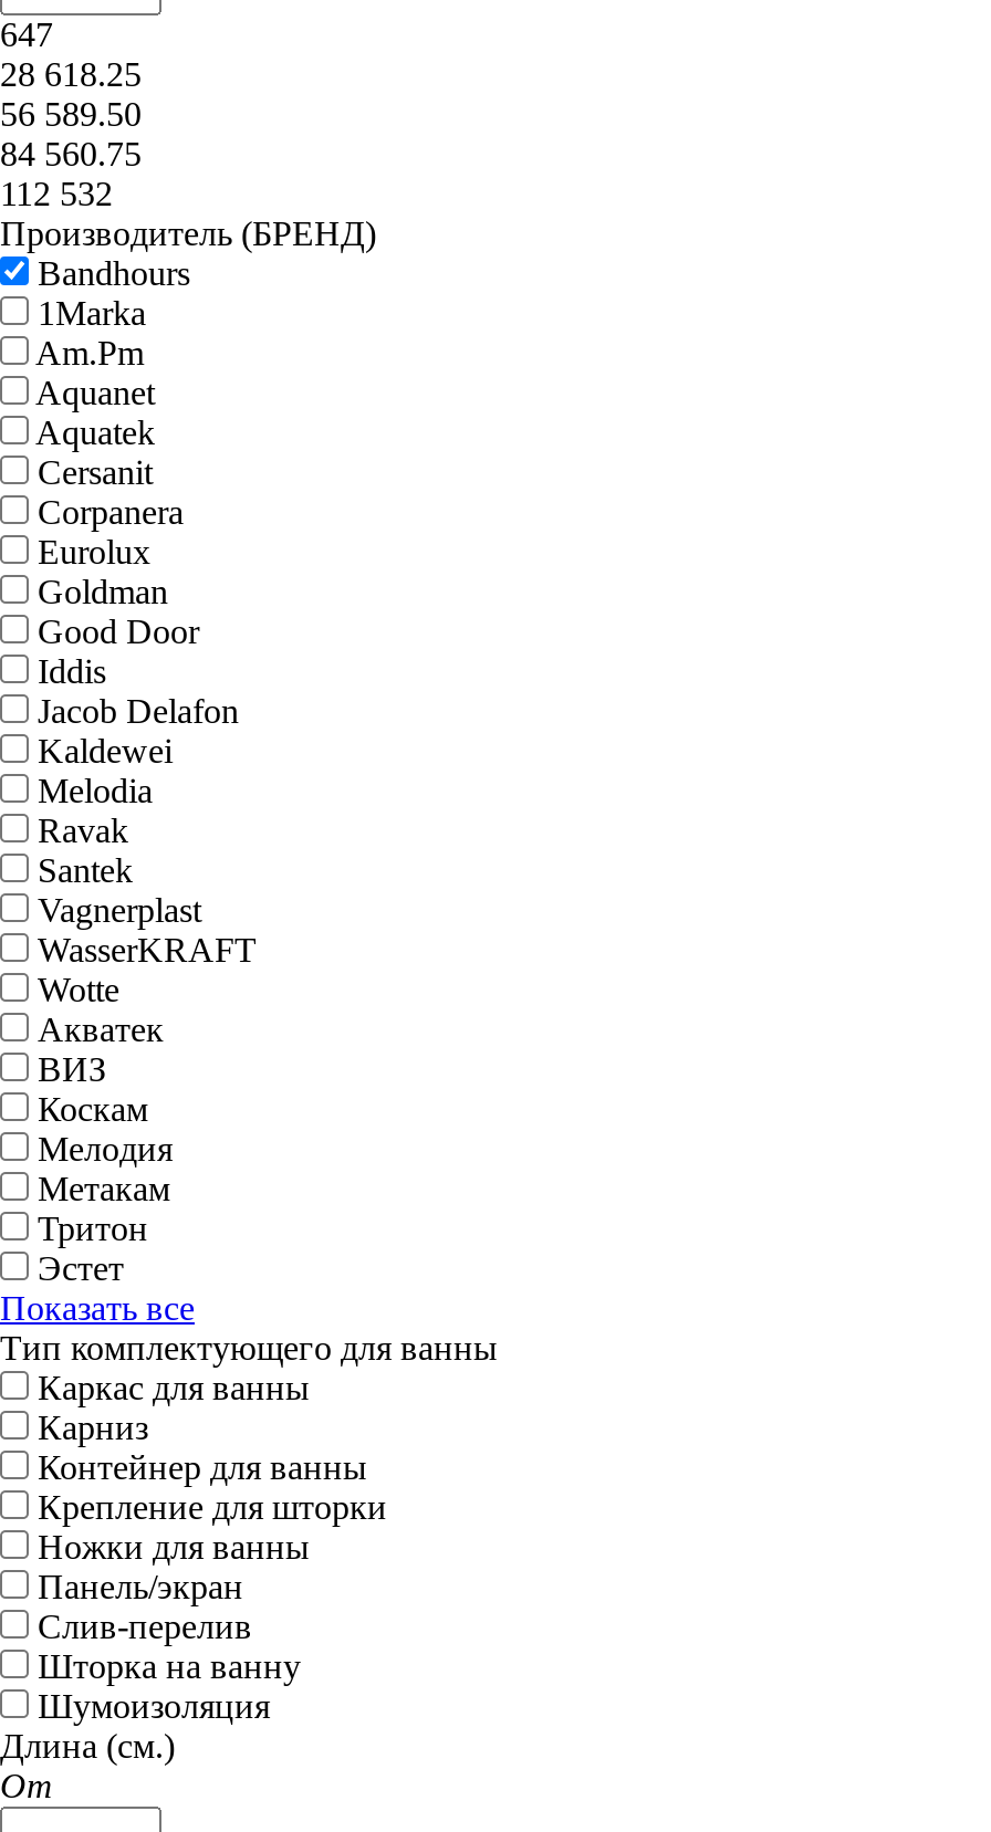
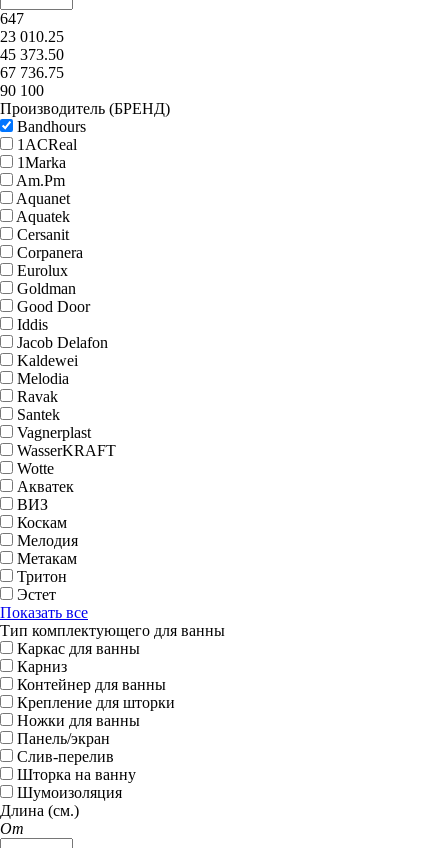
[0,55,142,93] 28 618.25 -> [0,28,64,45] 23 010.25
[0,95,142,132] 56 589.50 -> [0,46,64,63] 45 373.50
[0,135,142,172] 84 560.75 -> [0,64,64,81] 67 736.75
[0,174,113,212] 112 532 -> [0,82,44,99] 90 100
none -> [17,136,77,153] 1ACReal

